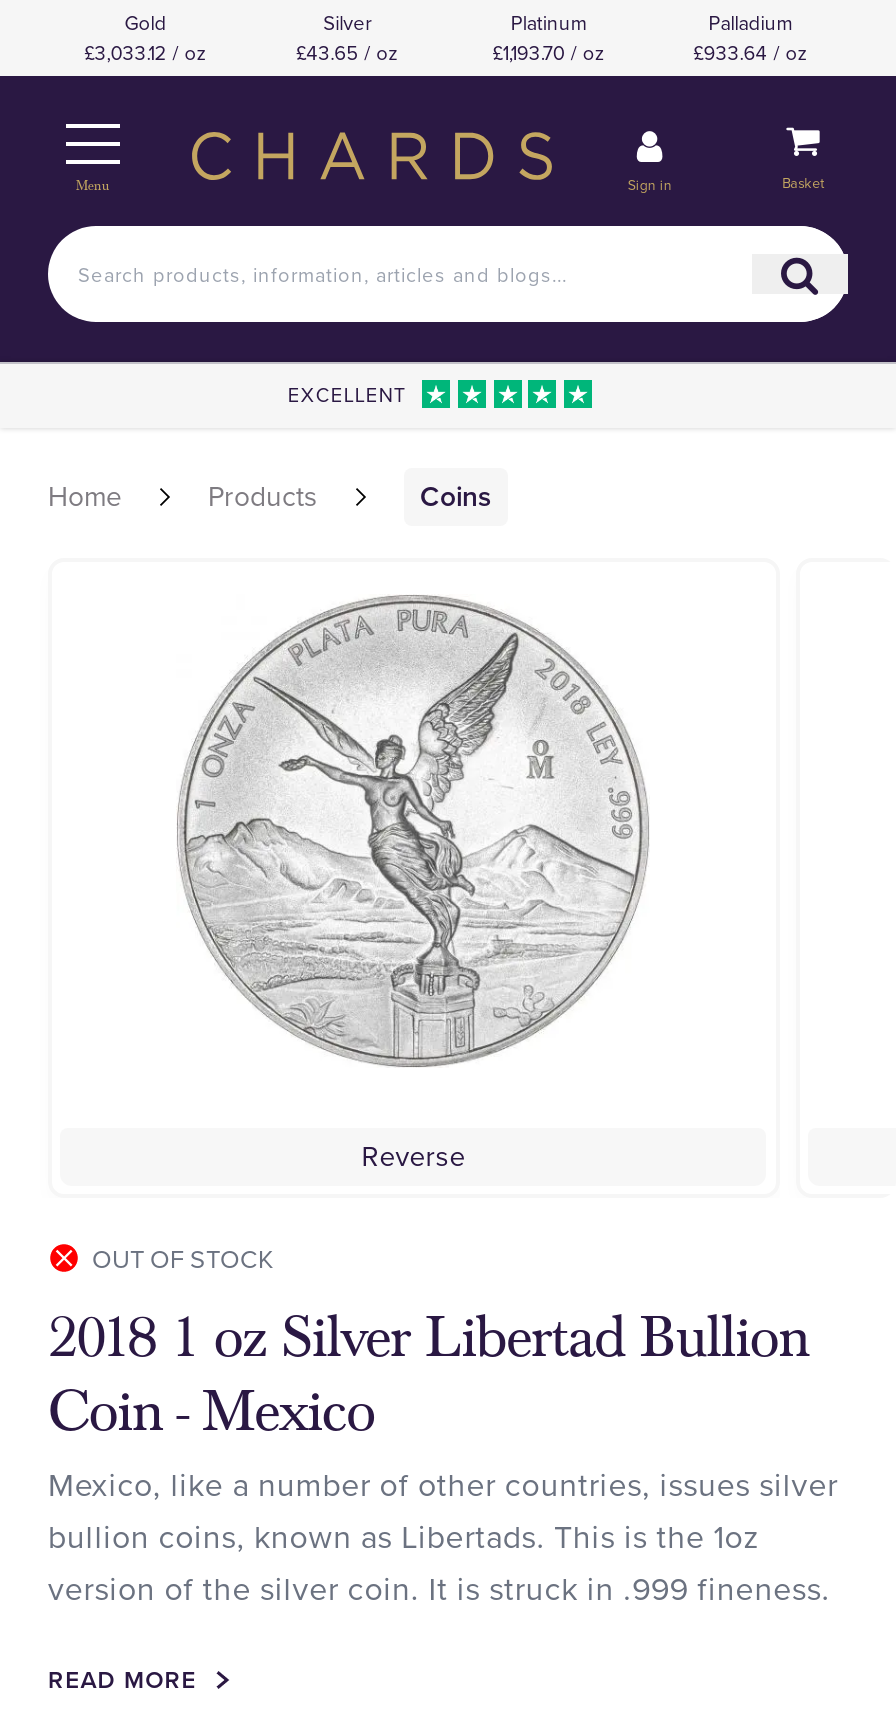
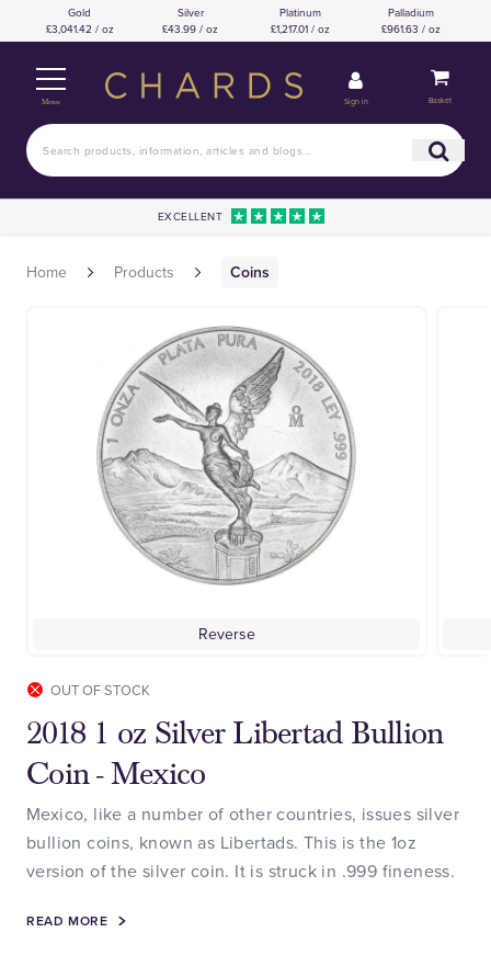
[84,38,206,66] £3,033.12 / oz -> [46,21,114,36] £3,041.42 / oz
[296,38,398,66] £43.65 / oz -> [162,21,218,36] £43.99 / oz
[493,38,605,66] £1,193.70 / oz -> [271,21,330,36] £1,217.01 / oz
[693,38,807,66] £933.64 / oz -> [382,21,441,36] £961.63 / oz

